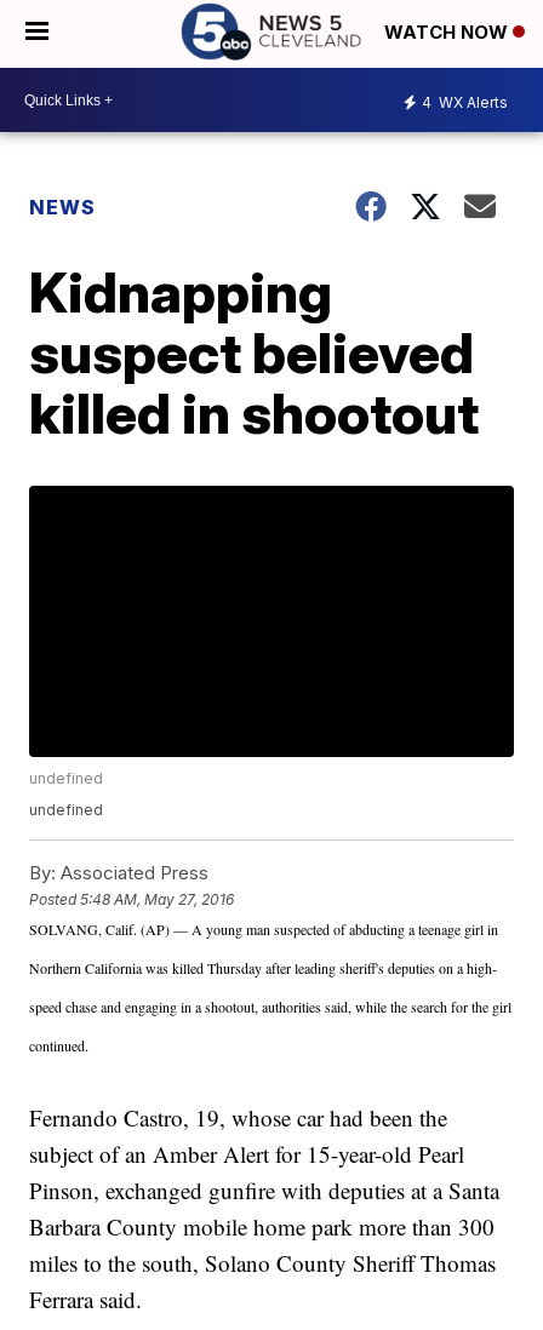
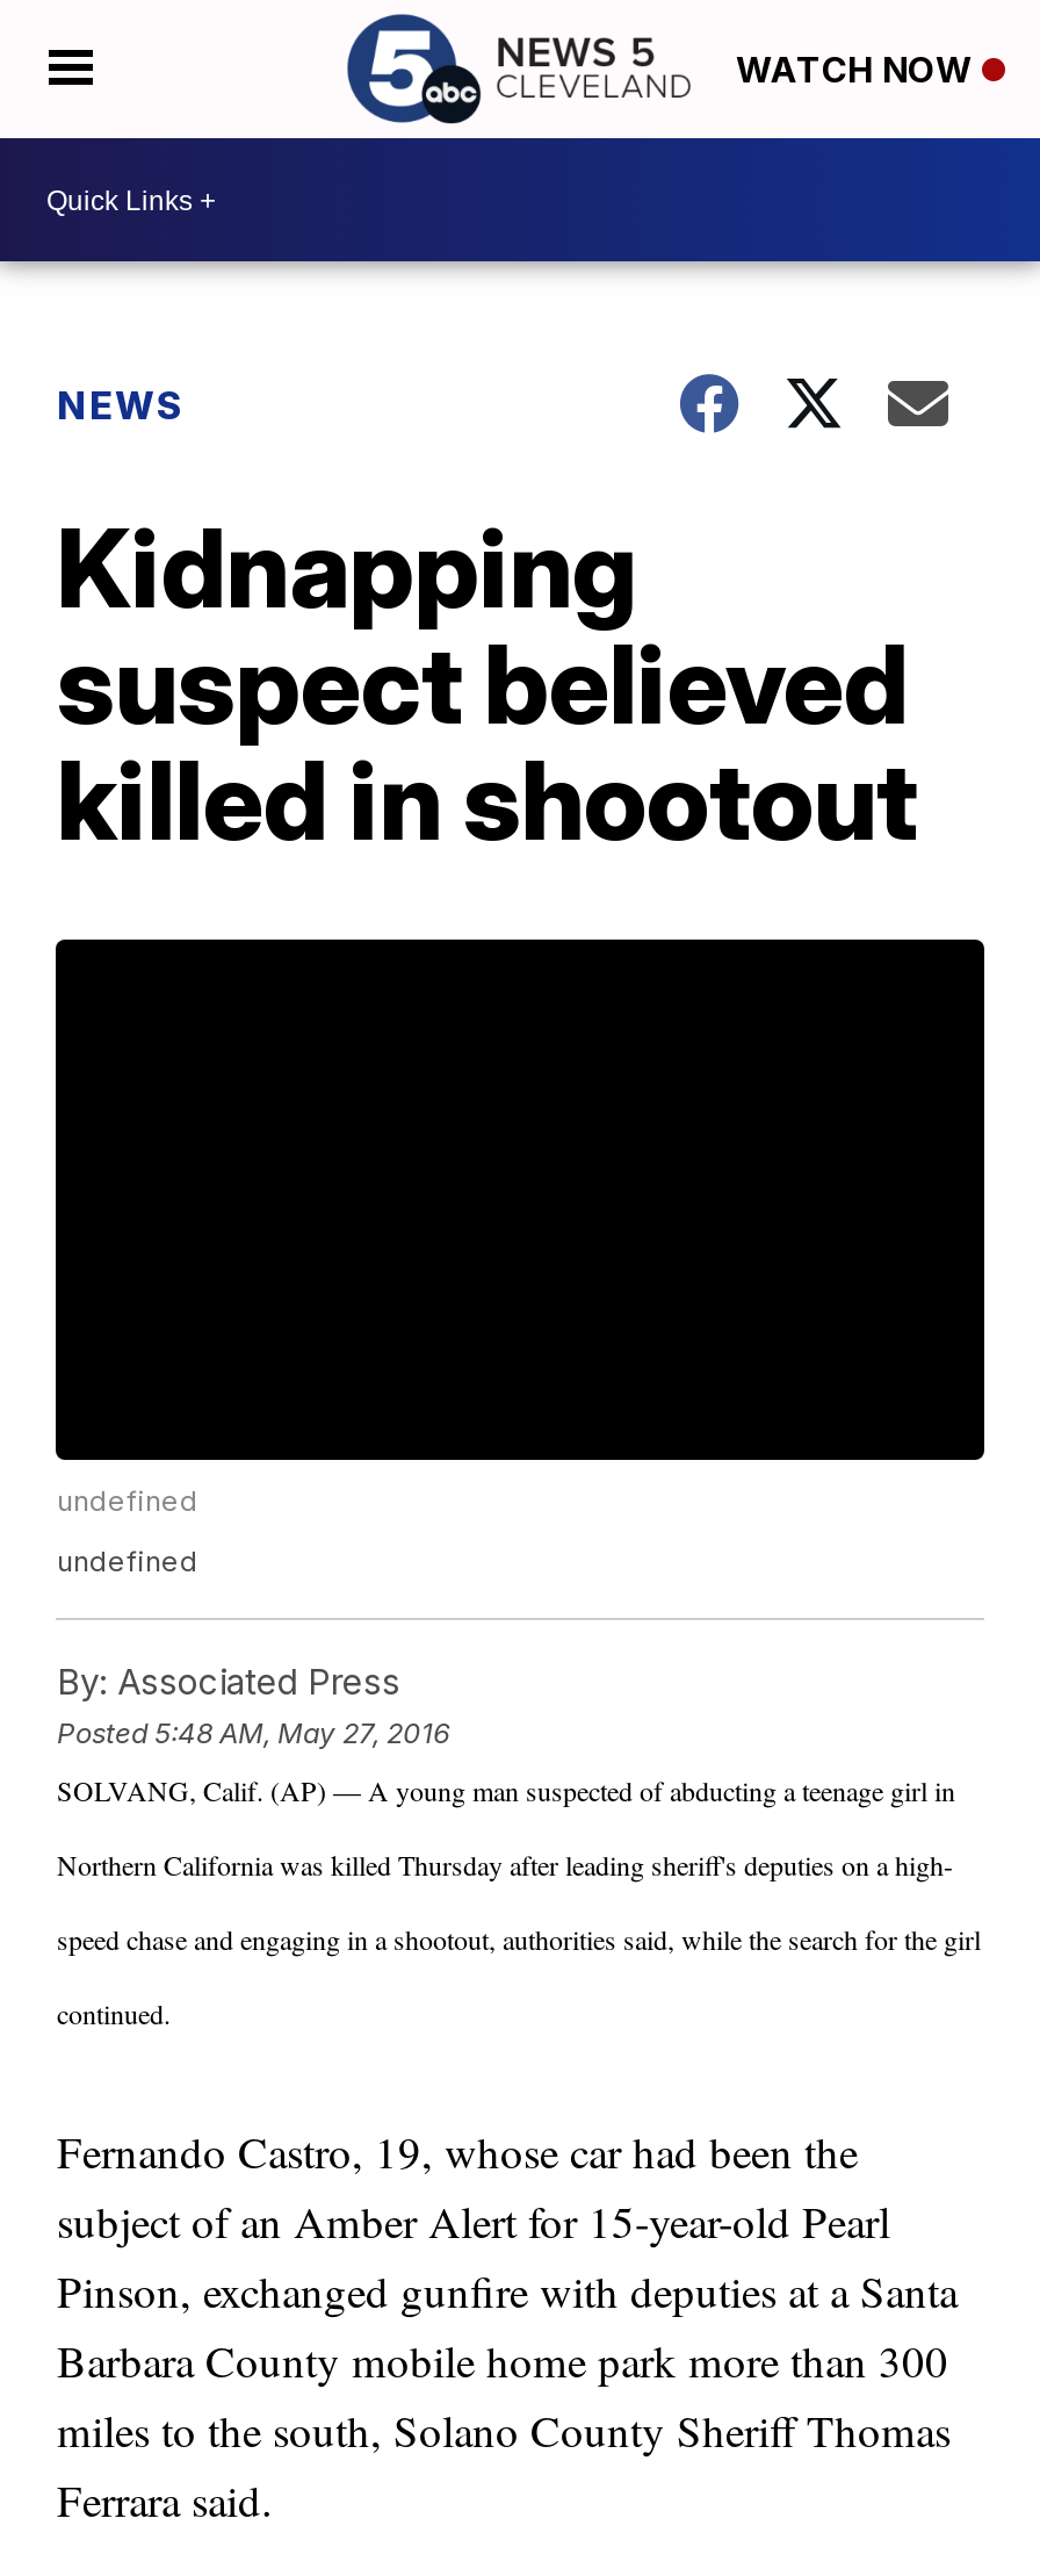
[422,93,508,111] 4 WX Alerts -> none

